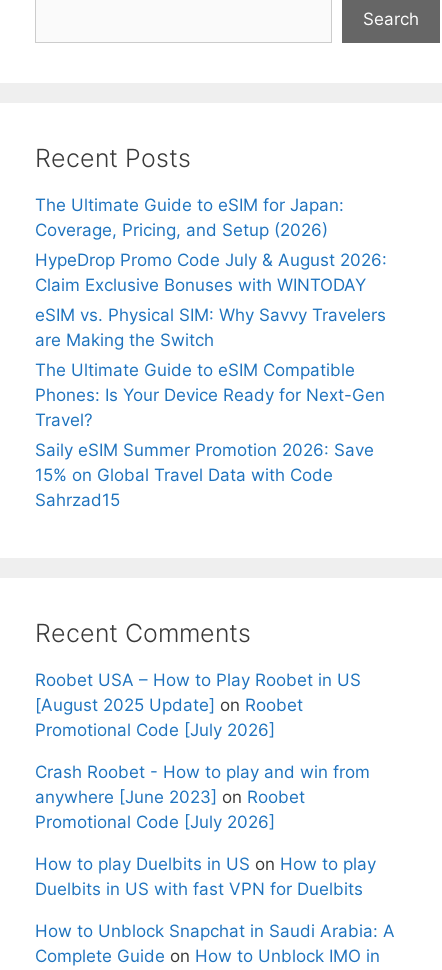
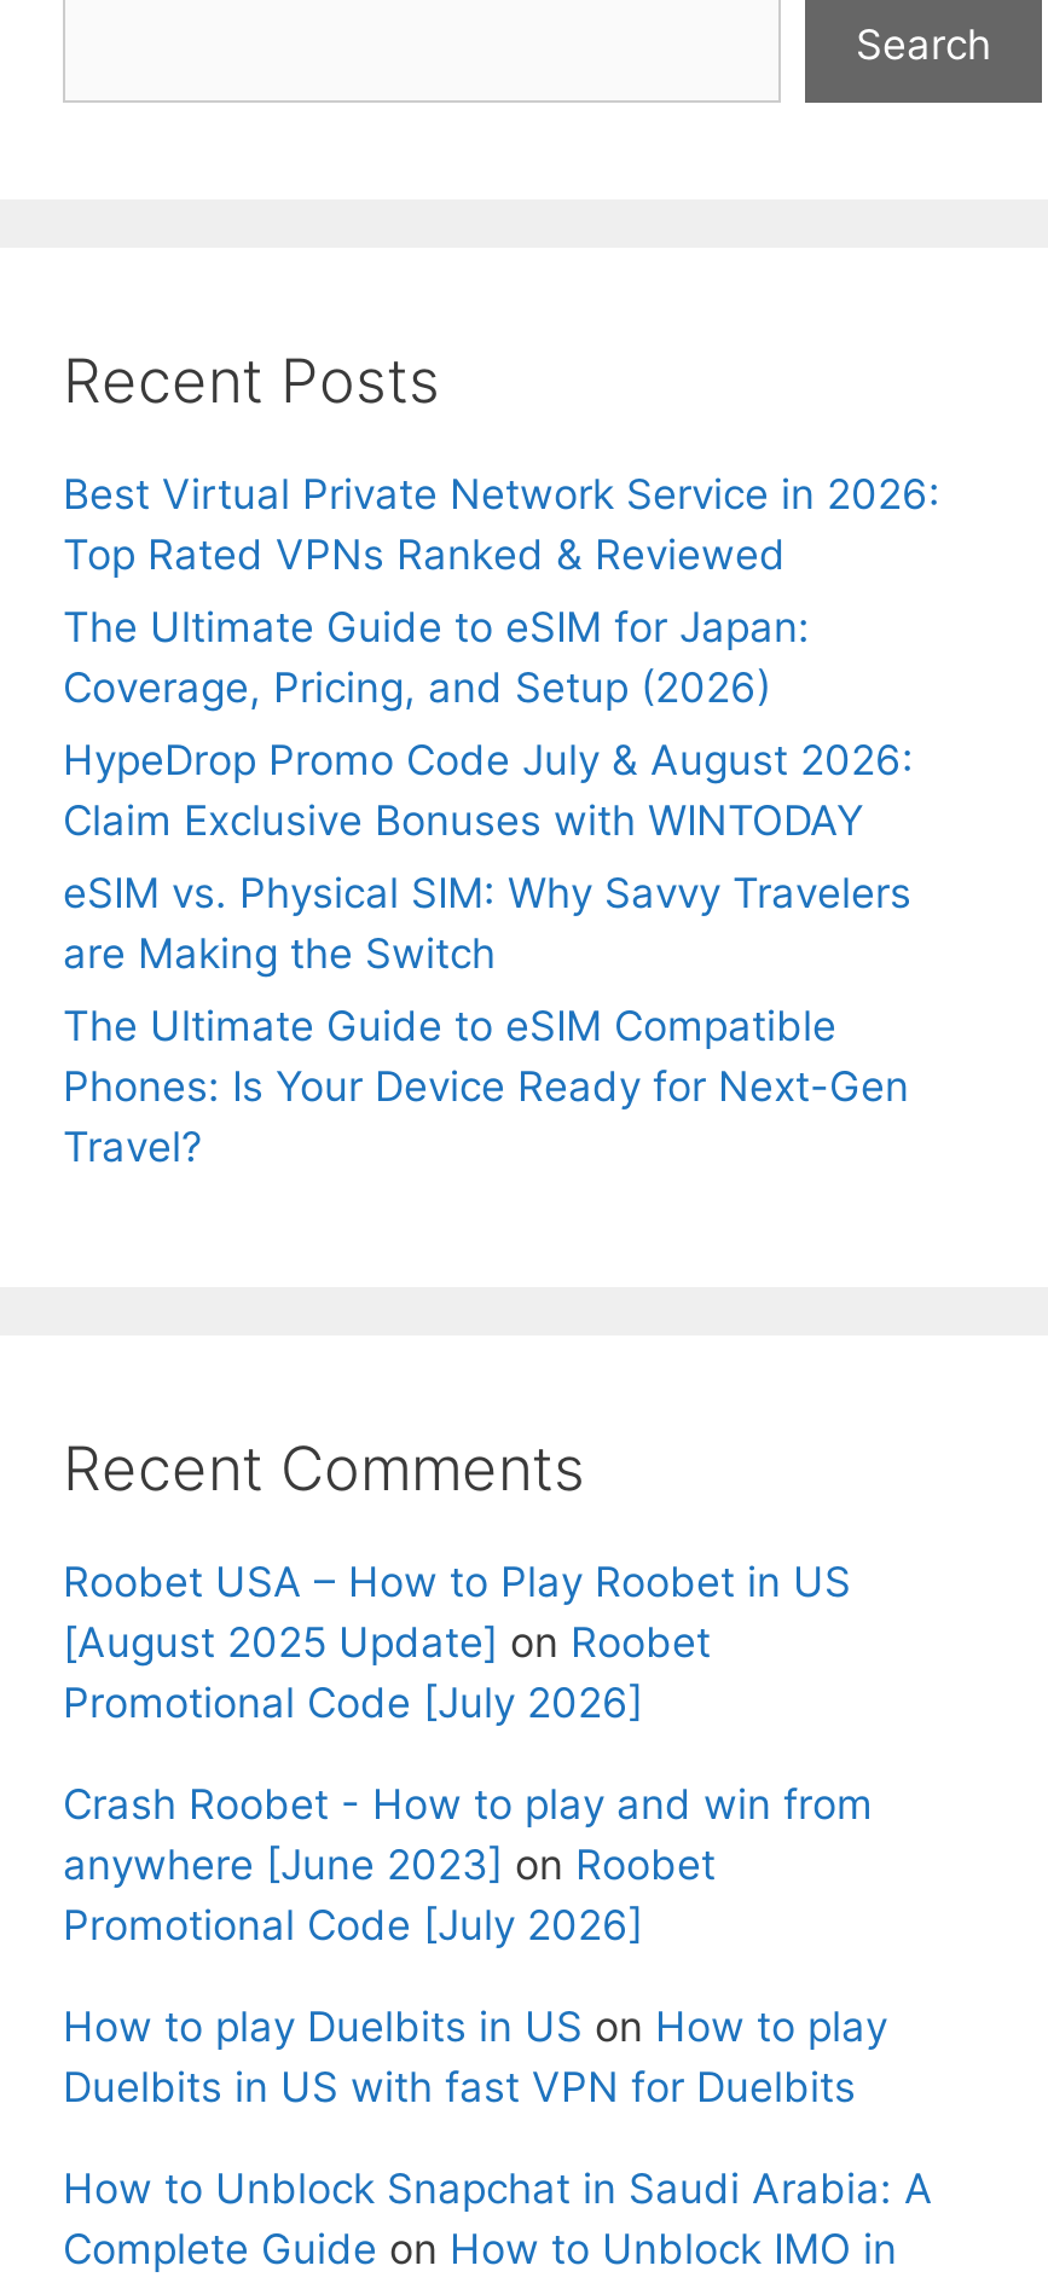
none -> [63,470,940,579] Best Virtual Private Network Service in 2026: | Top Rated VPNs Ranked & Reviewed
moved [35,195,387,430] -> [63,603,914,1171]: The Ultimate Guide to eSIM for Japan: | Coverage, Pricing, and Setup (2026) | HypeDrop Promo Code July & August 2026: | ... | Phones: Is Your Device Ready for Next-Gen | Travel?
[35,440,374,510] Saily eSIM Summer Promotion 2026: Save | 15% on Global Travel Data with Code | Sahrzad15 -> none

